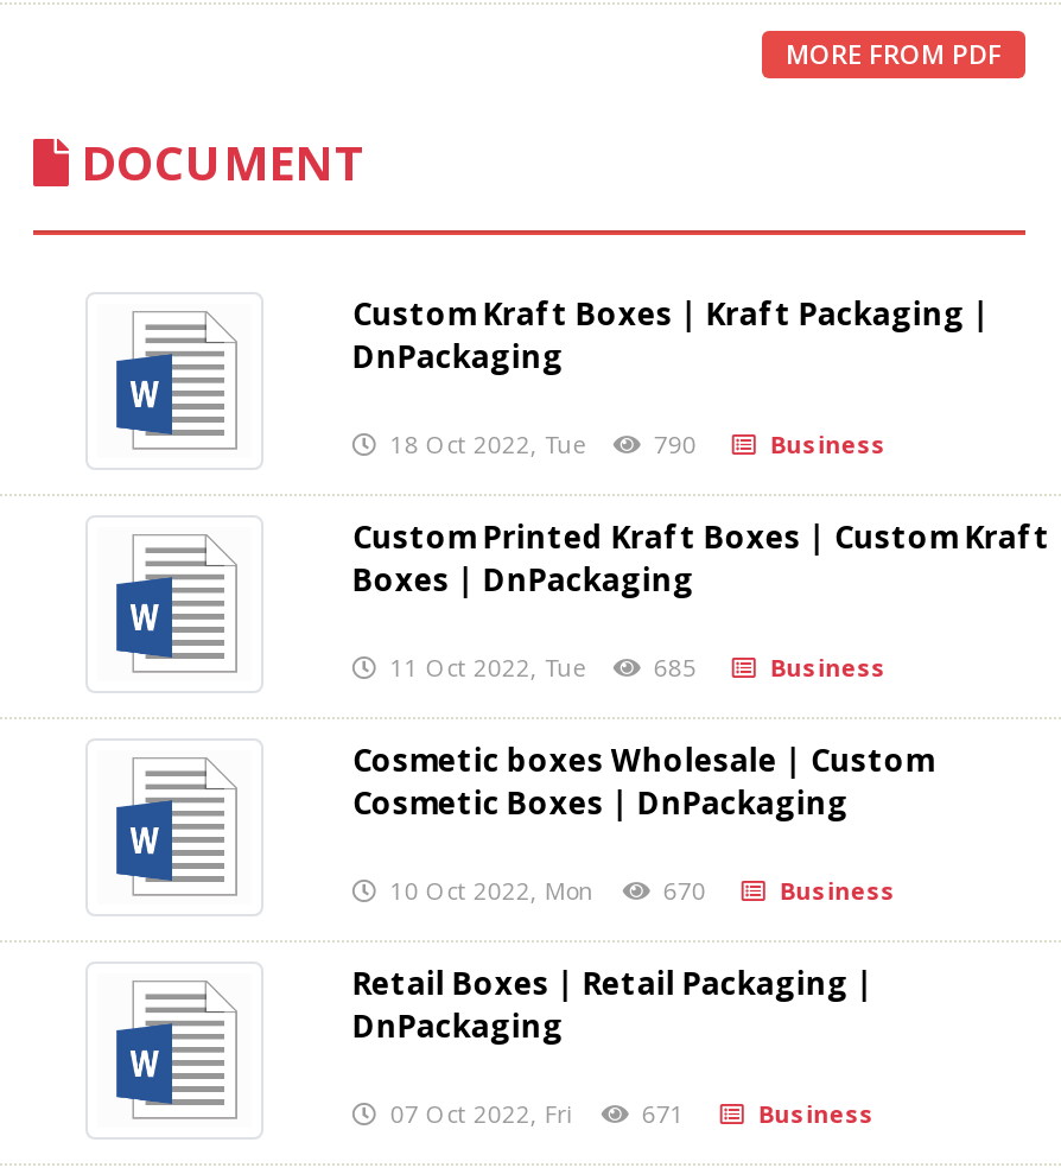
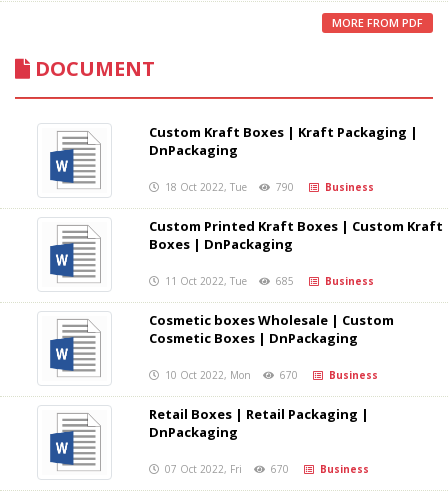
[376,1097,874,1130] 07 Oct 2022, Fri 671 Business -> [159,462,369,476] 07 Oct 2022, Fri 670 Business

